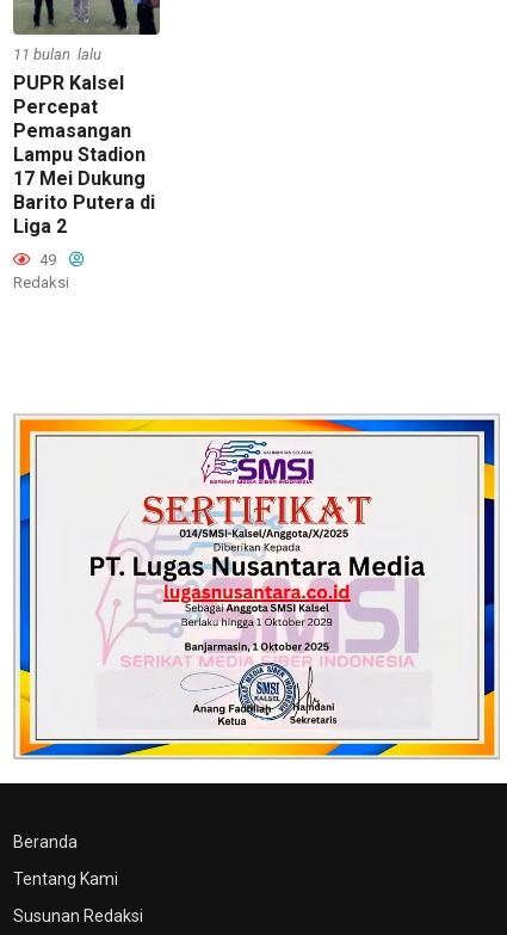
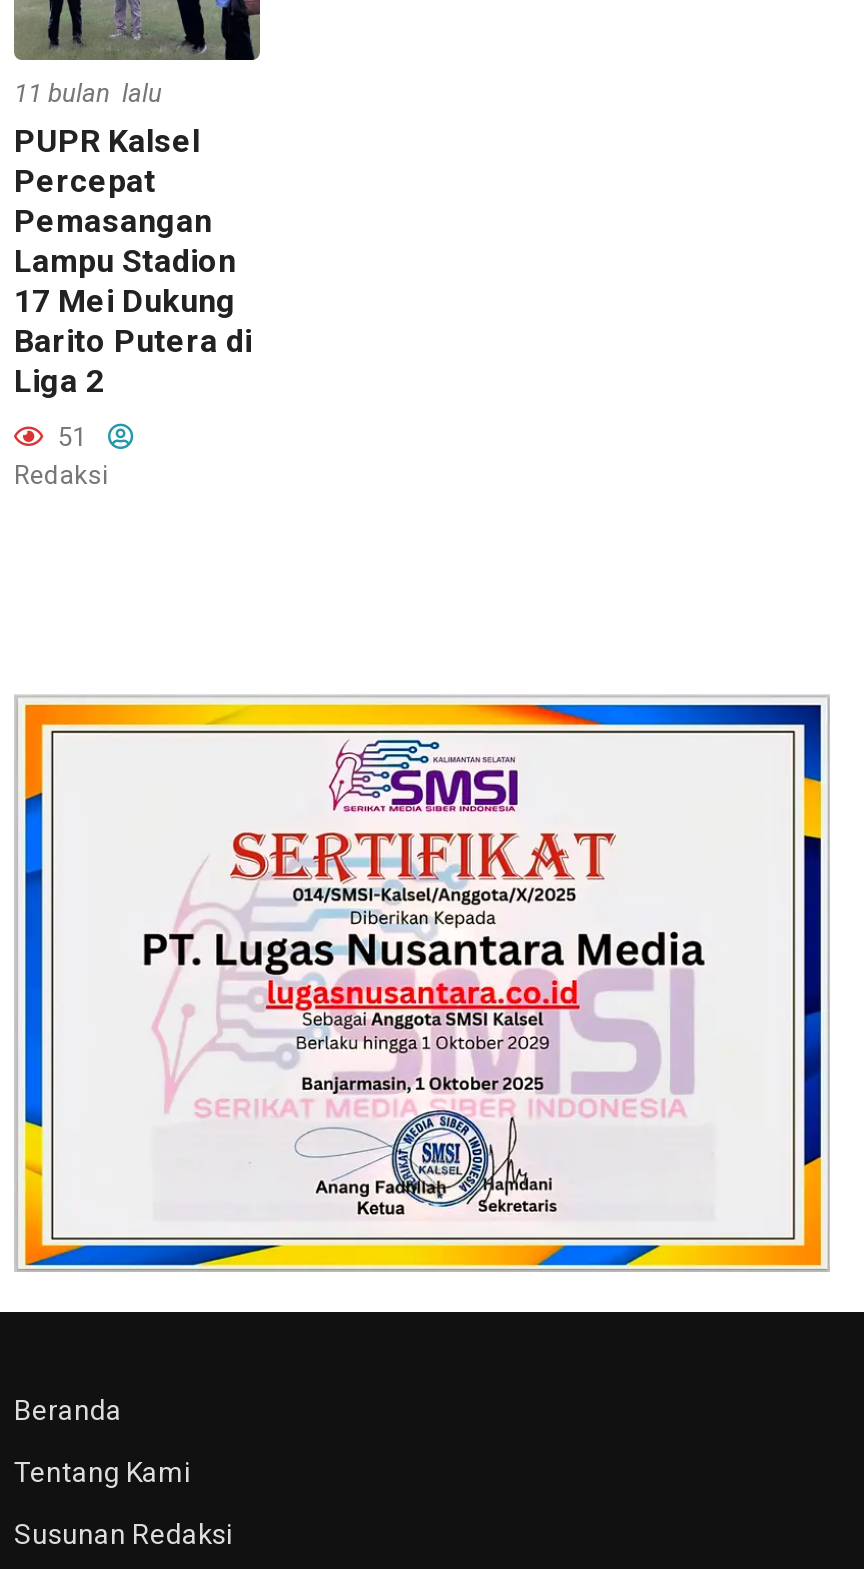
[36,251,56,269] 49 -> [52,420,86,450] 51

